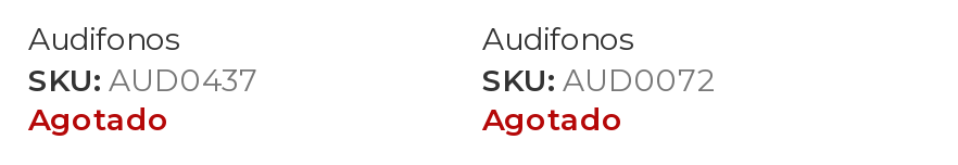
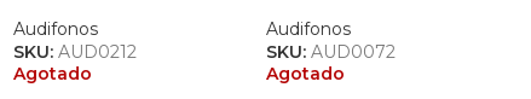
[28,60,259,99] SKU: AUD0437 -> [13,41,137,63] SKU: AUD0212

